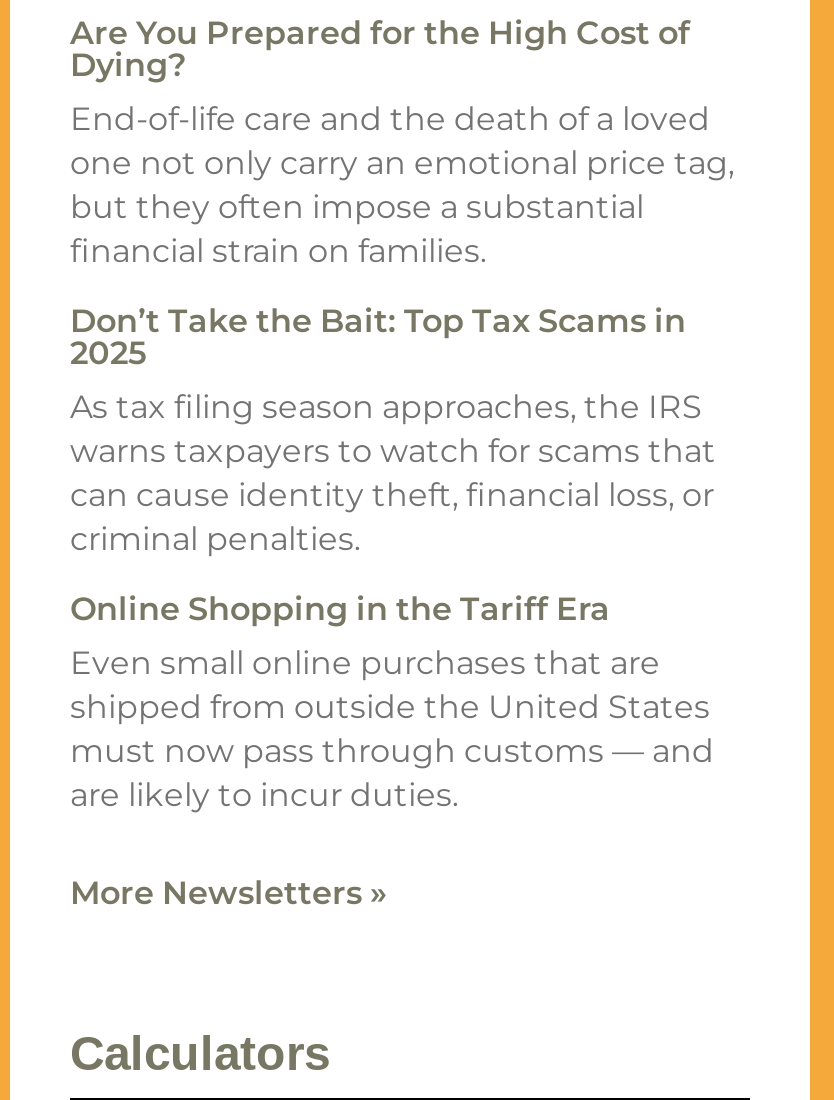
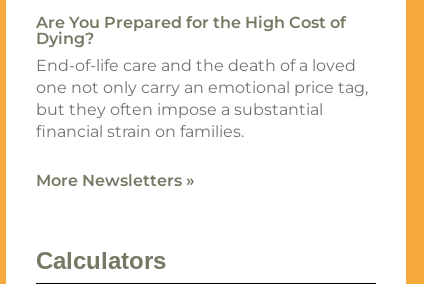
[70,301,716,813] Don’t Take the Bait: Top Tax Scams in | 2025 | As tax filing season approaches, the IRS | warns taxpayers to watch for scams that | can cause identity theft, financial loss, or | criminal penalties. | Online Shopping in the Tariff Era | Even small online purchases that are | shipped from outside the United States | must now pass through customs — and | are likely to incur duties. -> none

